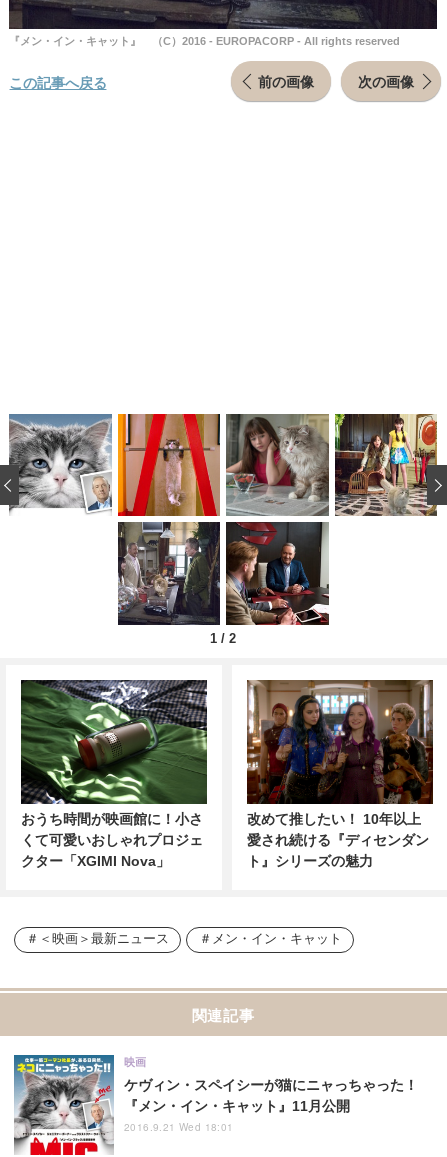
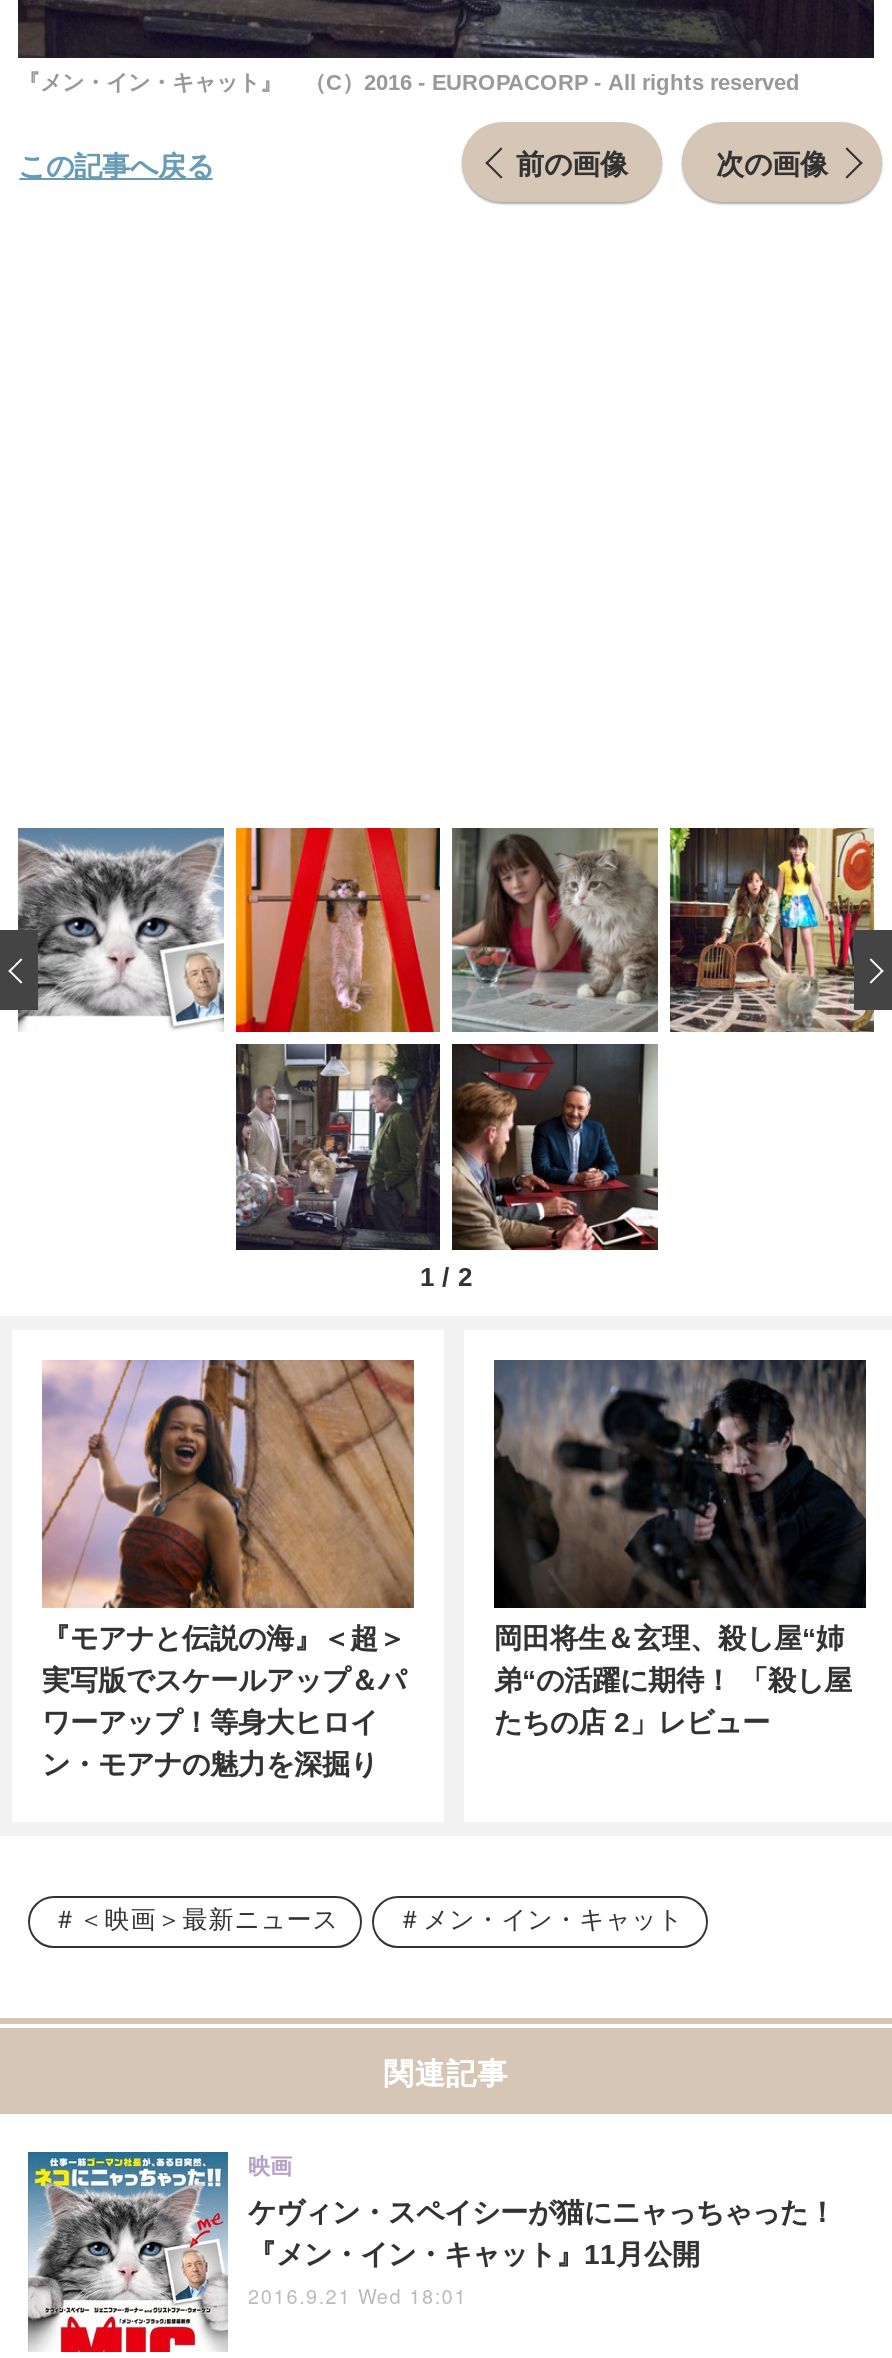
[20,679,208,869] [image] | おうち時間が映画館に！小さ | くて可愛いおしゃれプロジェ | クター「XGIMI Nova」 -> [40,1358,416,1779] [image] | 『モアナと伝説の海』＜超＞ | 実写版でスケールアップ＆パ | ワーアップ！等身大ヒロイ | ン・モアナの魅力を深掘り
[246,679,433,869] [image] | 改めて推したい！ 10年以上 | 愛され続ける『ディセンダン | ト』シリーズの魅力 -> [494,1358,866,1737] [image] | 岡田将生＆玄理、殺し屋“姉 | 弟“の活躍に期待！ 「殺し屋 | たちの店 2」レビュー

